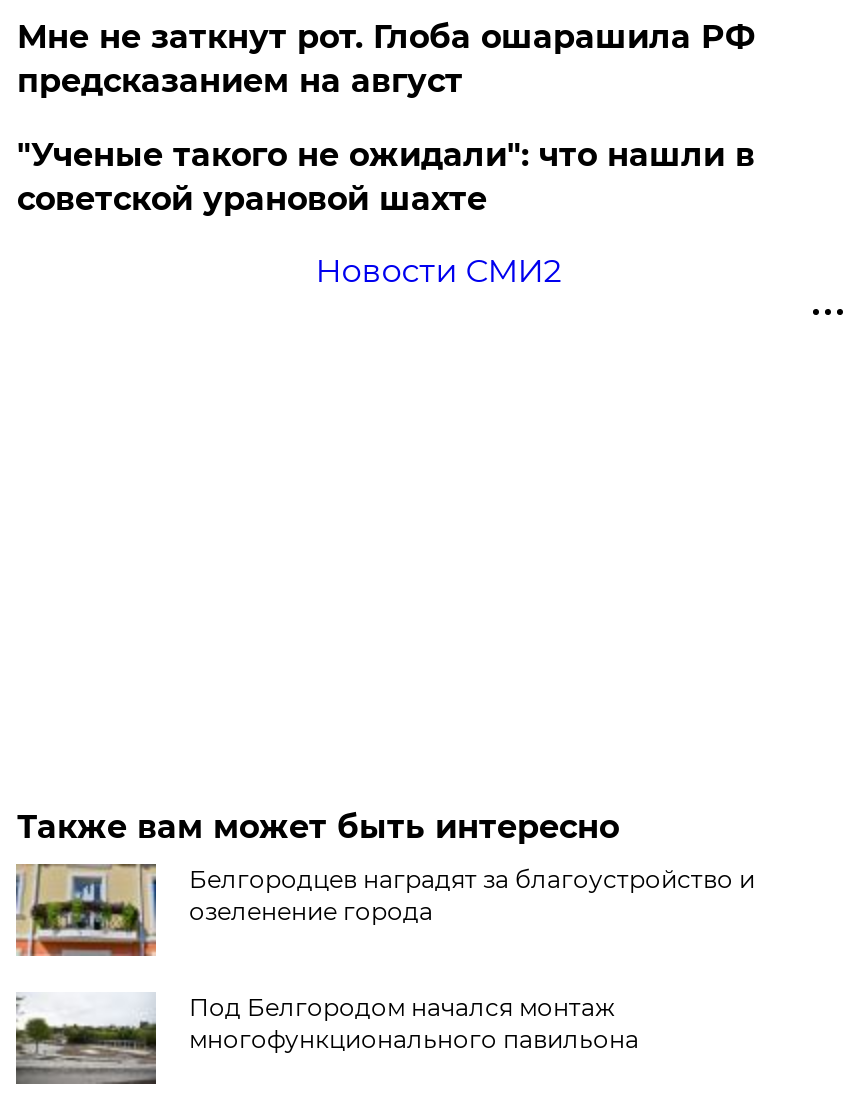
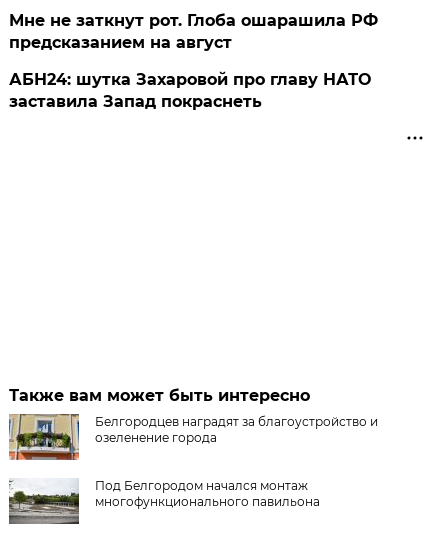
[17,136,755,290] "Ученые такого не ожидали": что нашли в | советской урановой шахте | Новости СМИ2 -> [9,70,371,111] АБН24: шутка Захаровой про главу НАТО | заставила Запад покраснеть

